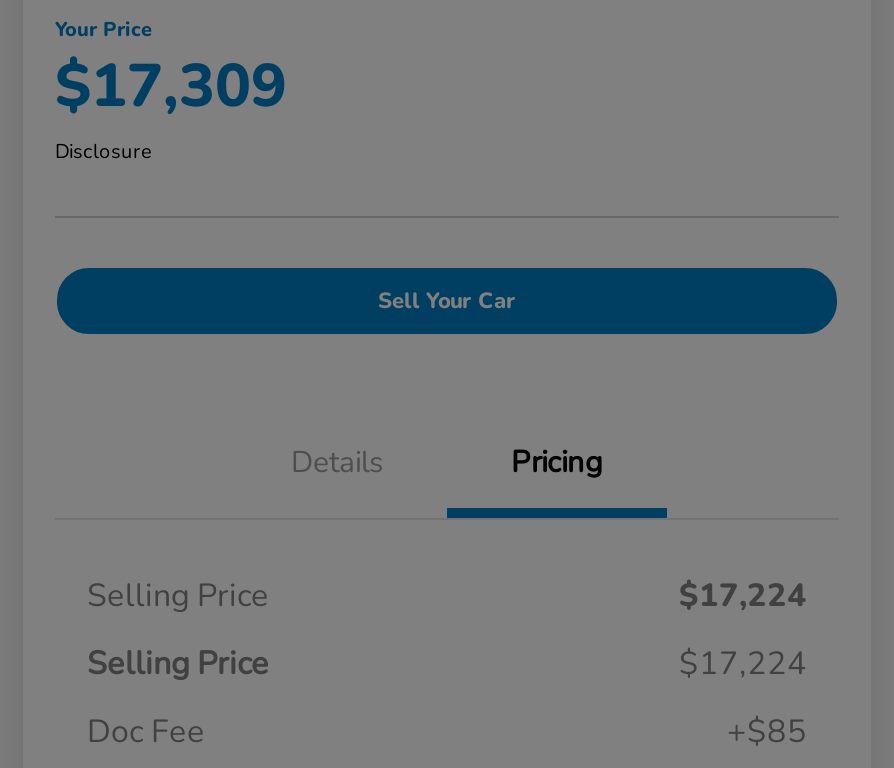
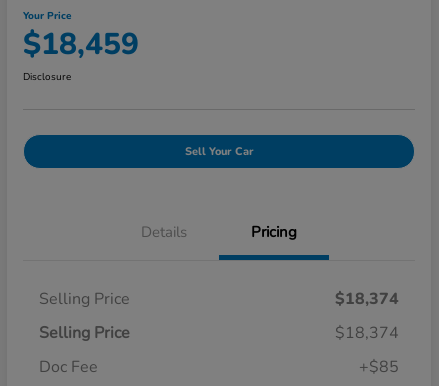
[55,46,287,128] $17,309 -> [23,24,139,65] $18,459
[679,574,807,618] $17,224 -> [335,288,399,310] $18,374
[679,642,807,686] $17,224 -> [335,322,399,344] $18,374

